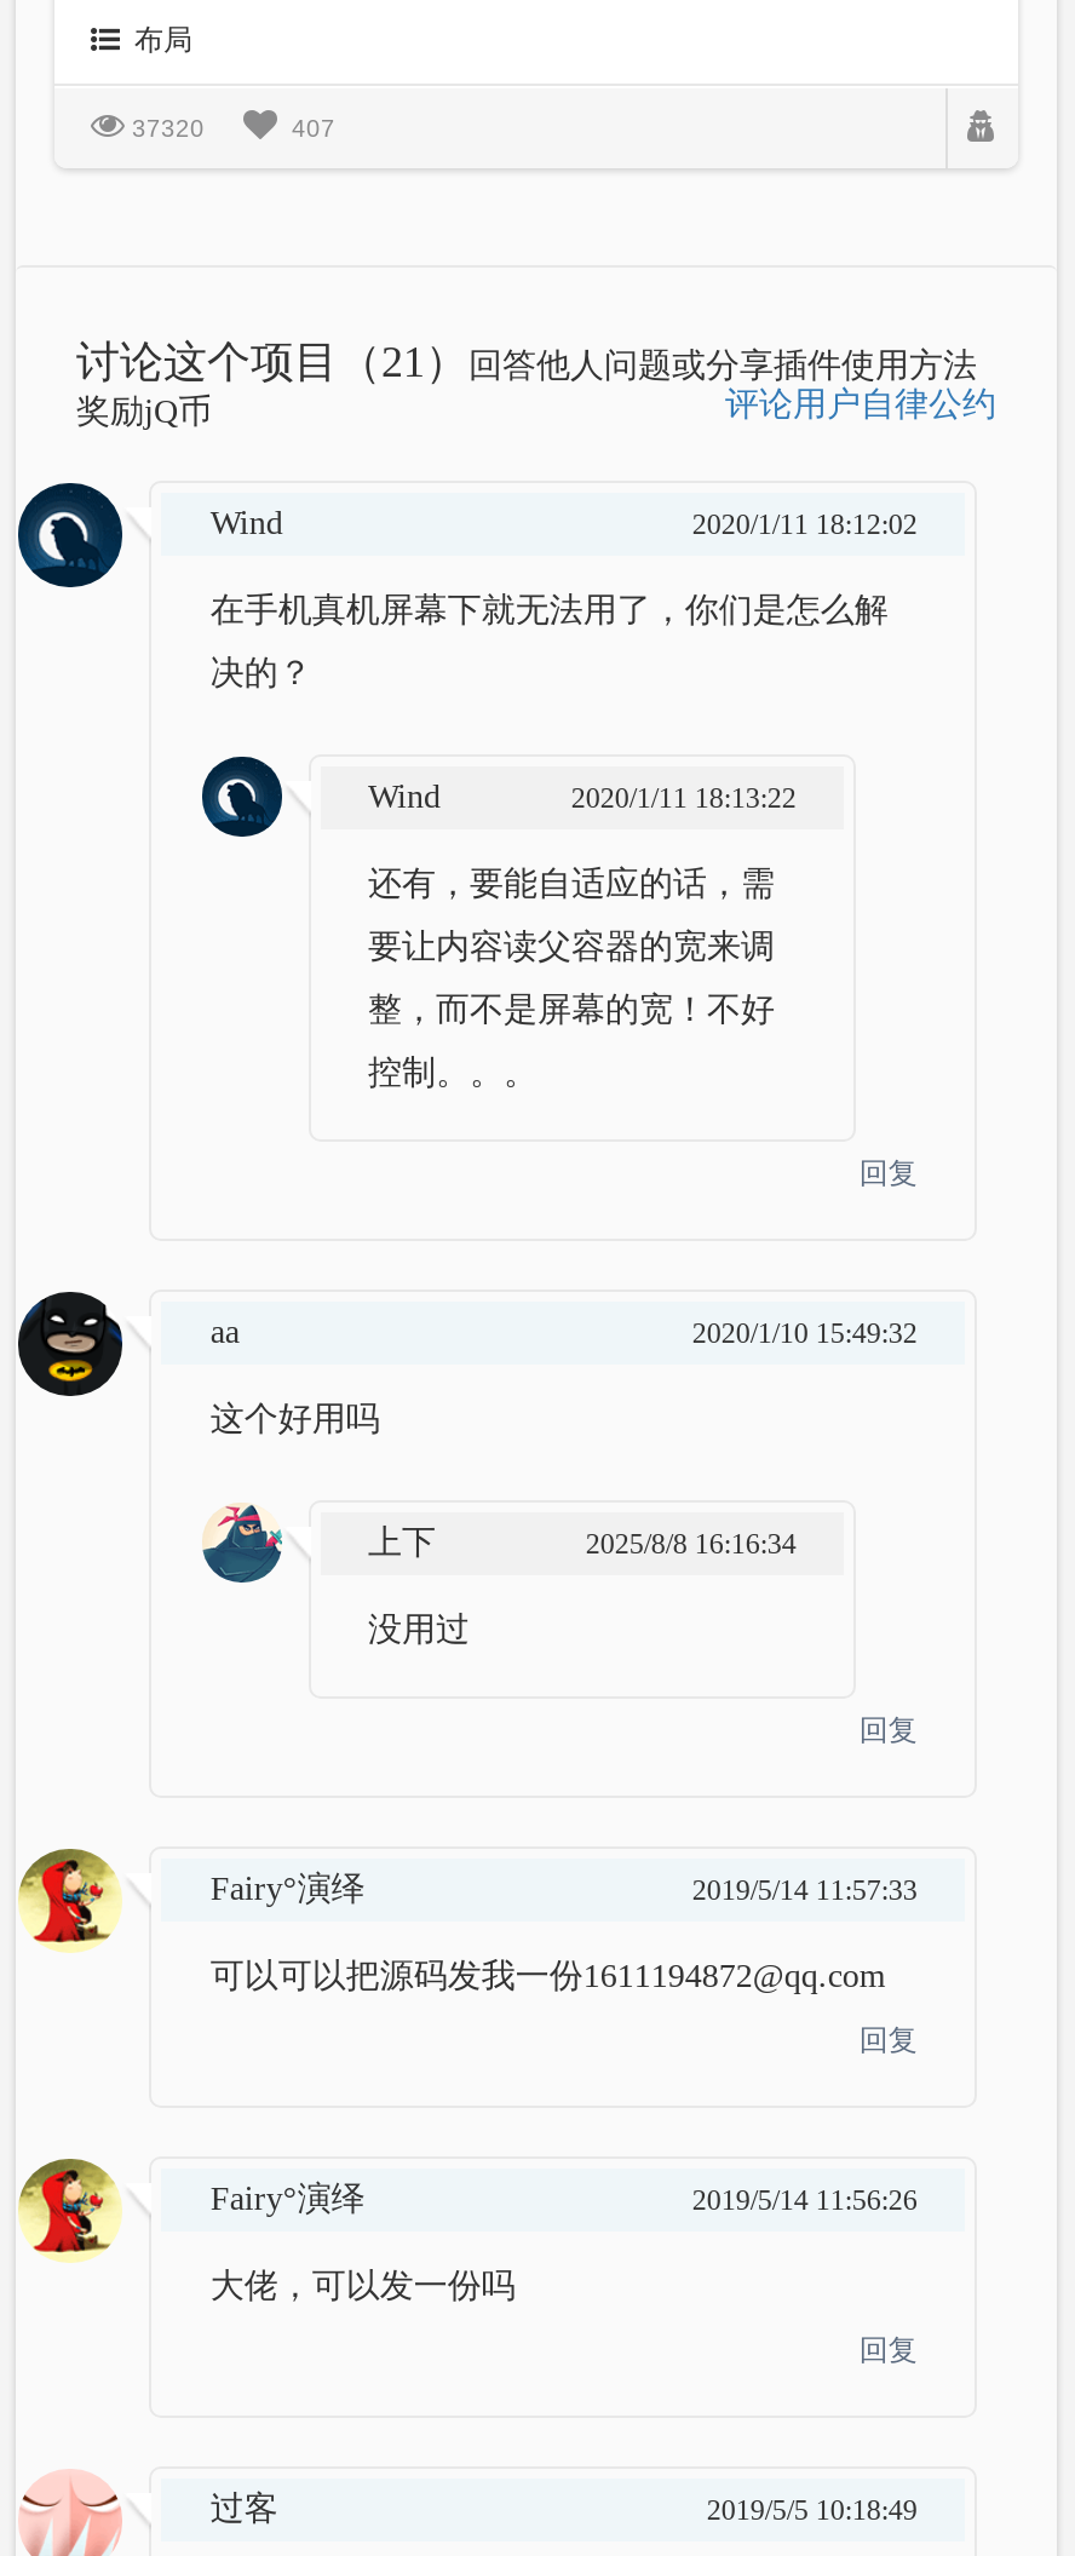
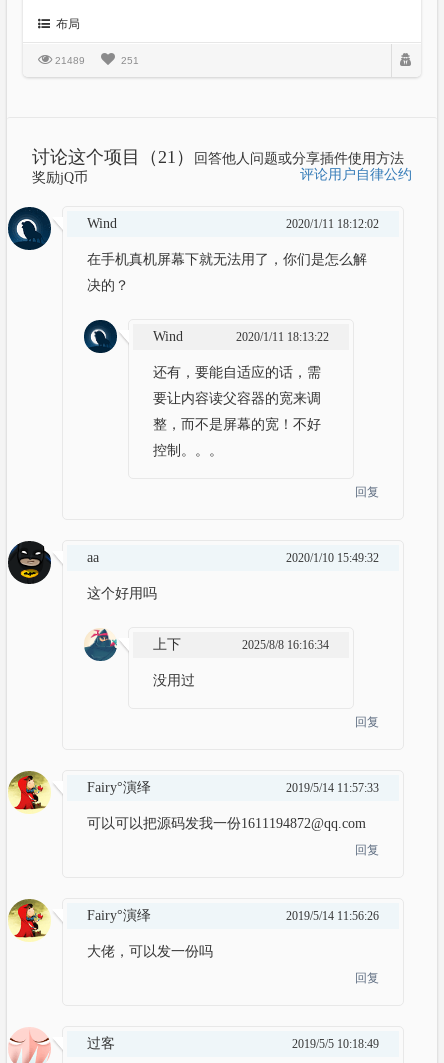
[125,116,205,143] 37320 -> [52,55,85,66] 21489
[277,116,335,143] 407 -> [115,55,139,66] 251

